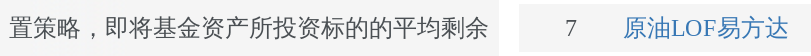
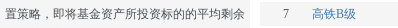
[623,14,789,42] 原油LOF易方达 -> [312,7,356,21] 高铁B级

